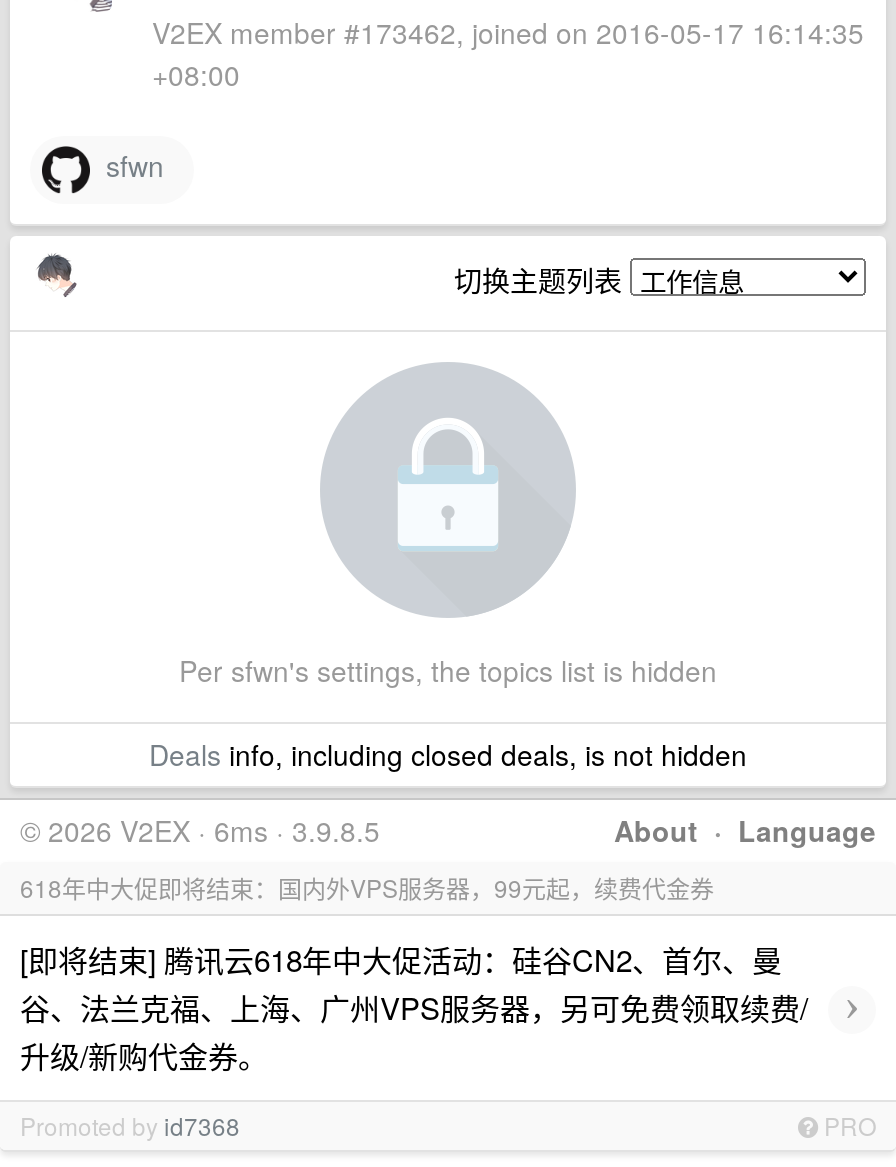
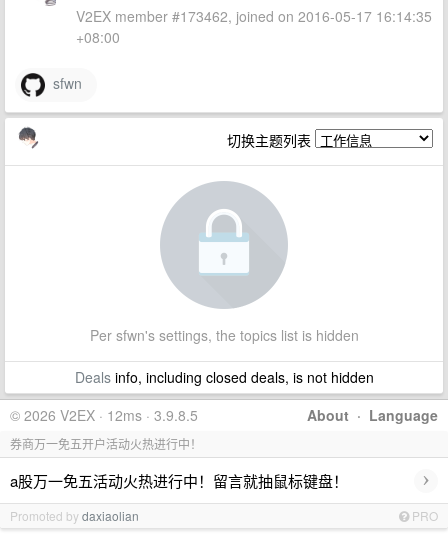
[20,810,380,850] © 2026 V2EX · 6ms · 3.9.8.5 -> [10,405,198,425] © 2026 V2EX · 12ms · 3.9.8.5
[20,870,714,904] 618年中大促即将结束：国内外VPS服务器，99元起，续费代金券 -> [10,435,202,452] 券商万一免五开户活动火热进行中！
[20,938,808,1076] [即将结束] 腾讯云618年中大促活动：硅谷CN2、首尔、曼 | 谷、法兰克福、上海、广州VPS服务器，另可免费领取续费/ | 升级/新购代金券。 -> [10,469,348,490] a股万一免五活动火热进行中！留言就抽鼠标键盘！
[20,1108,240,1142] Promoted by id7368 -> [10,507,139,524] Promoted by daxiaolian

